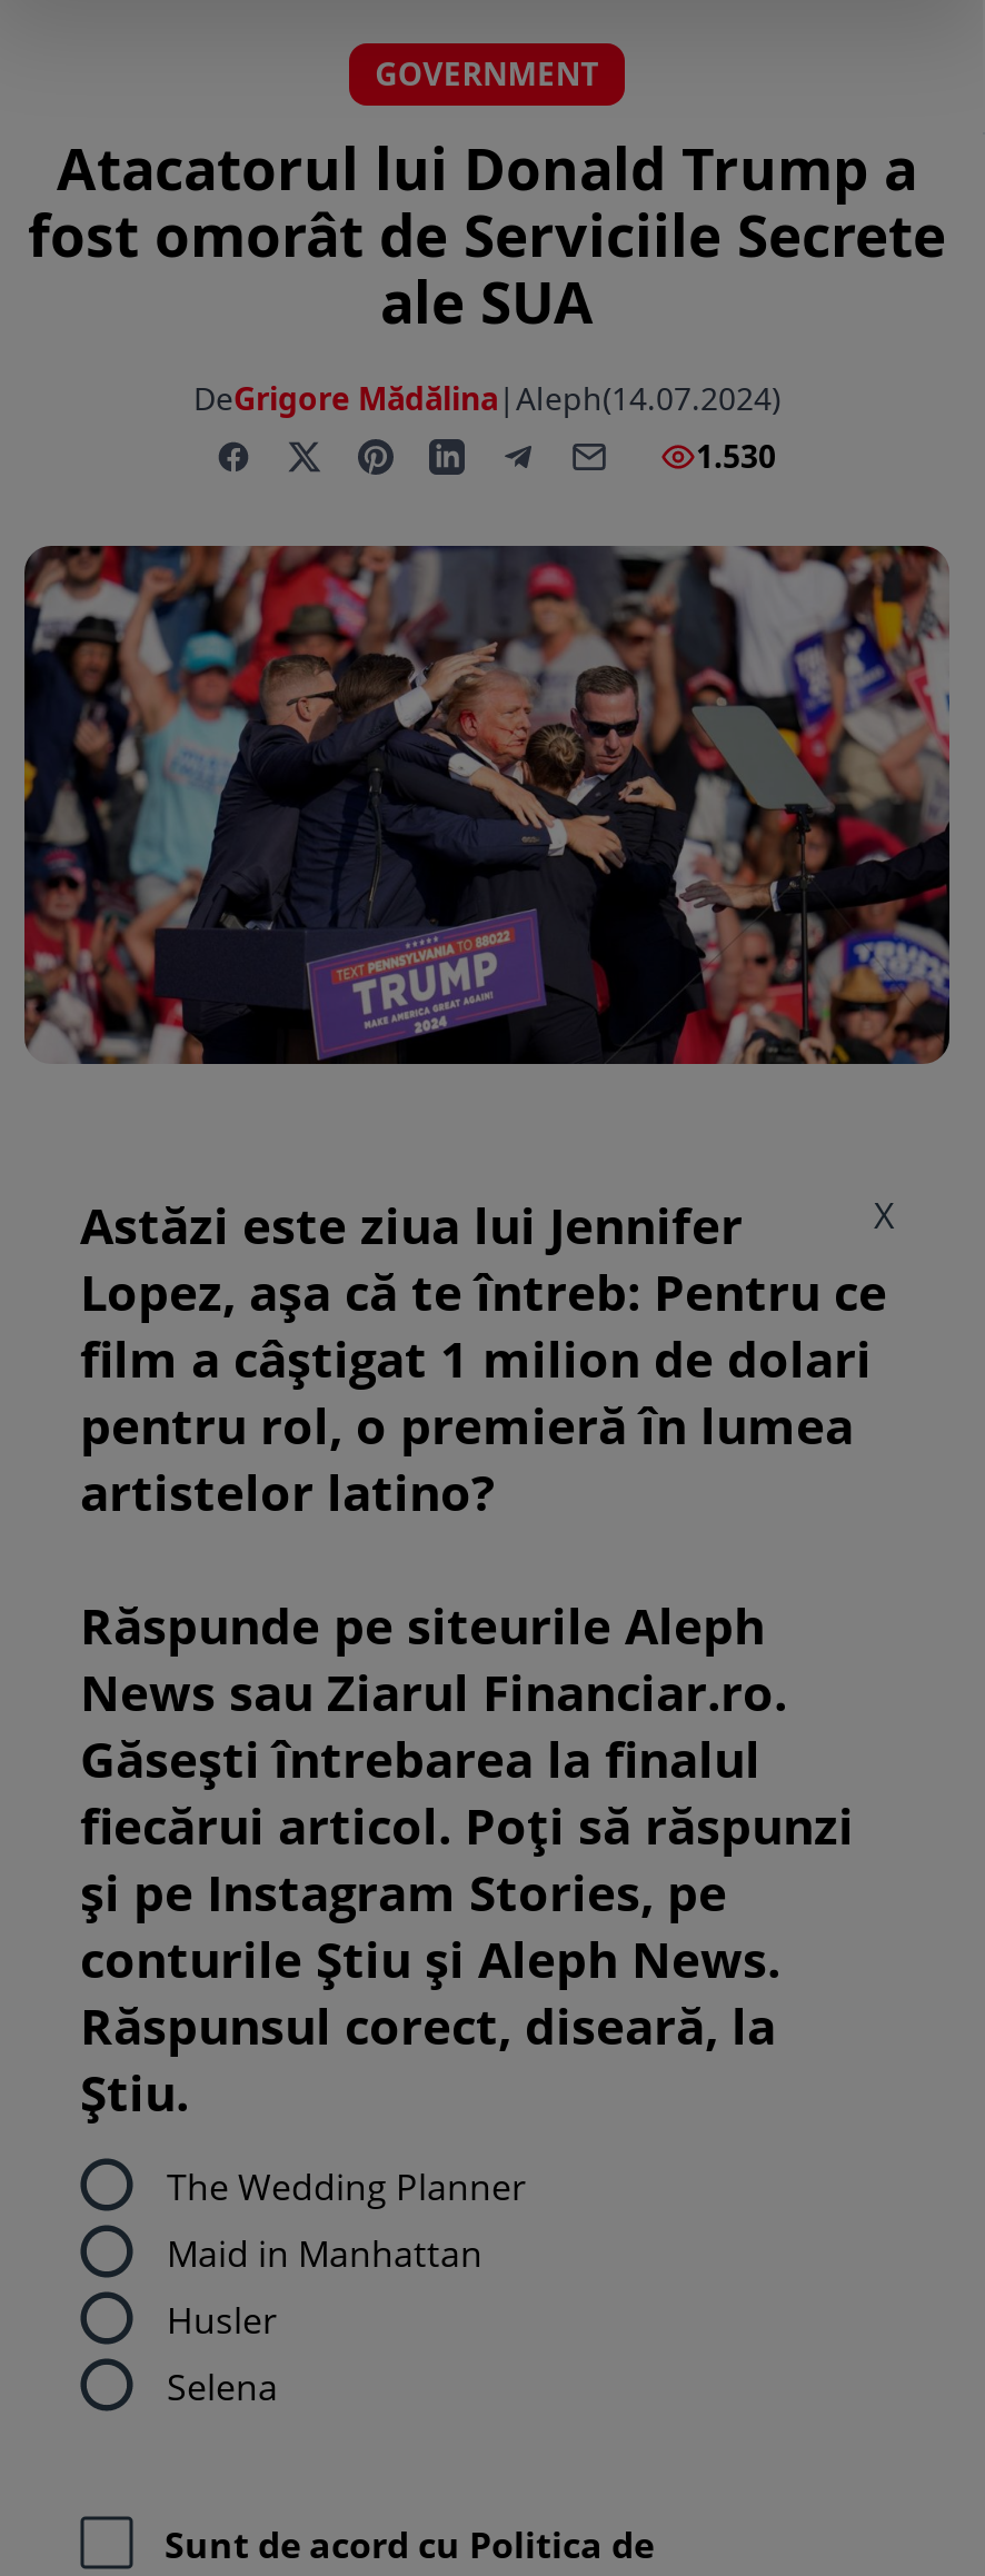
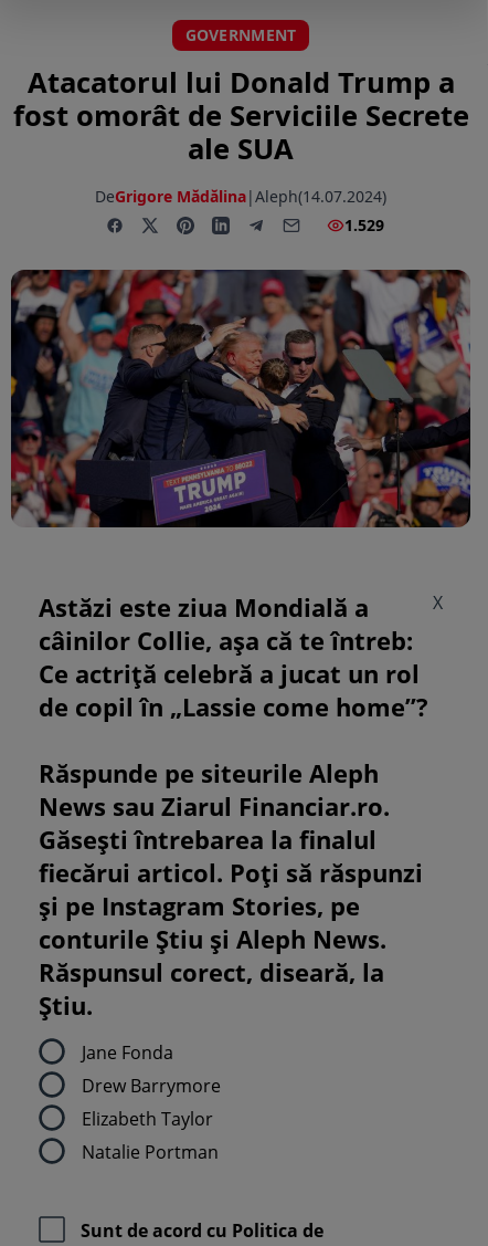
[696,435,776,477] 1.530 -> [344,214,384,235] 1.529
[80,1191,887,1525] Astăzi este ziua lui Jennifer | Lopez, așa că te întreb: Pentru ce | film a câștigat 1 milion de dolari | pentru rol, o premieră în lumea | artistelor latino? -> [39,591,428,723] Astăzi este ziua Mondială a | câinilor Collie, așa că te întreb: | Ce actriță celebră a jucat un rol | de copil în „Lassie come home”?
[167,2162,527,2411] The Wedding Planner | Maid in Manhattan | Husler | Selena -> [82,1040,221,1164] Jane Fonda | Drew Barrymore | Elizabeth Taylor | Natalie Portman

